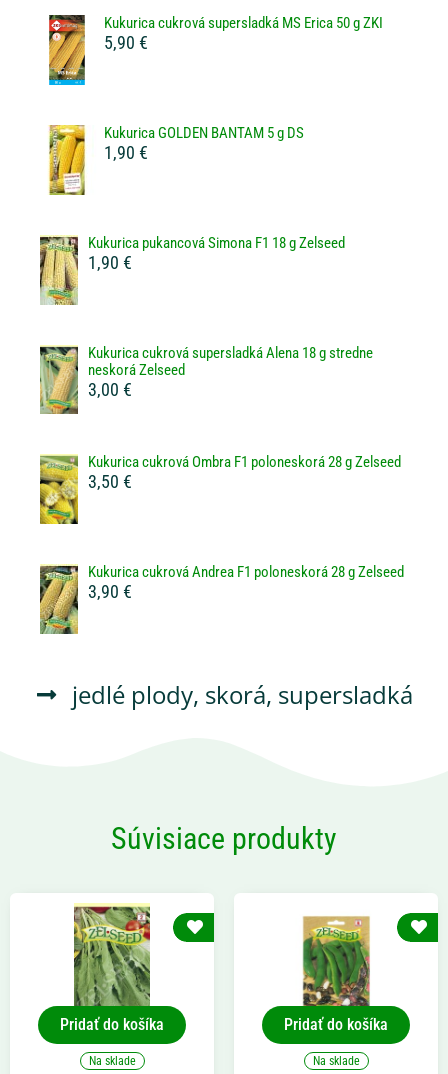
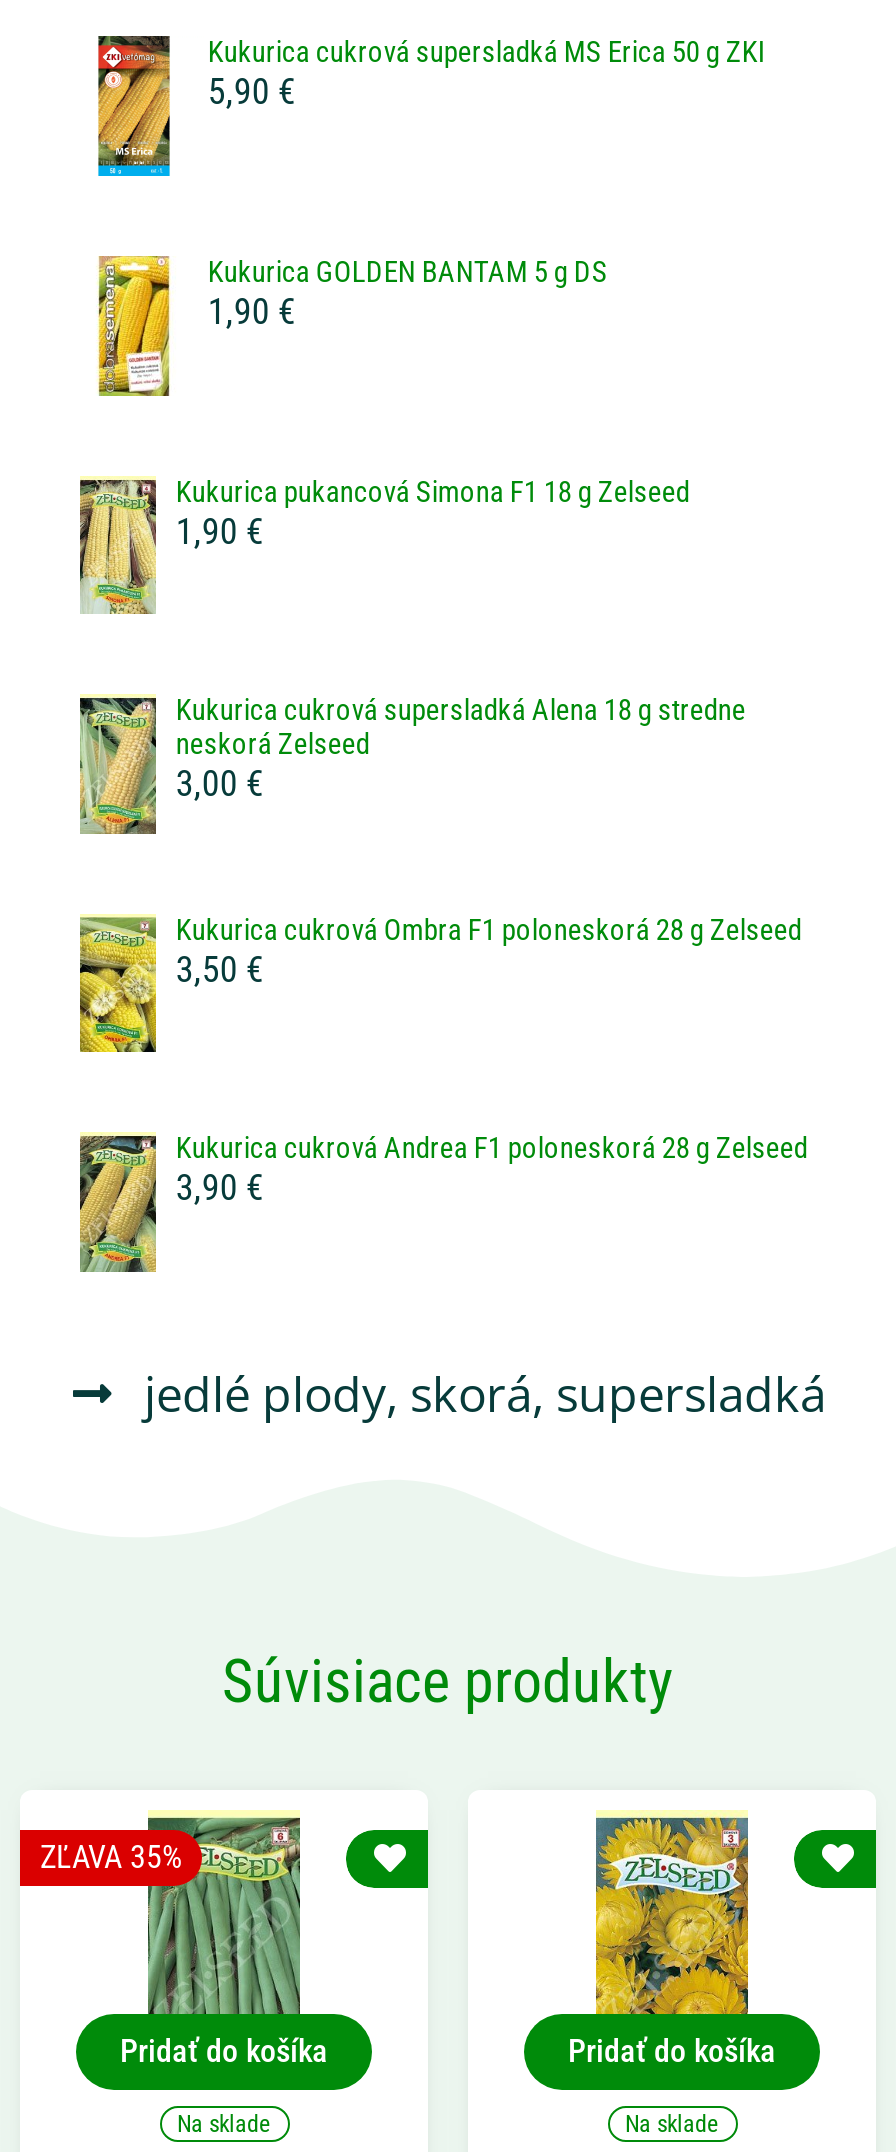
none -> [40,1838,182,1876] ZĽAVA 35%
[74,906,151,1006] [image] -> [148,1816,302,2014] [image]
[298,904,374,1007] [image] -> [594,1810,750,2016] [image]

